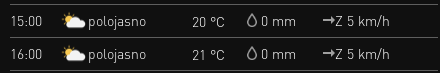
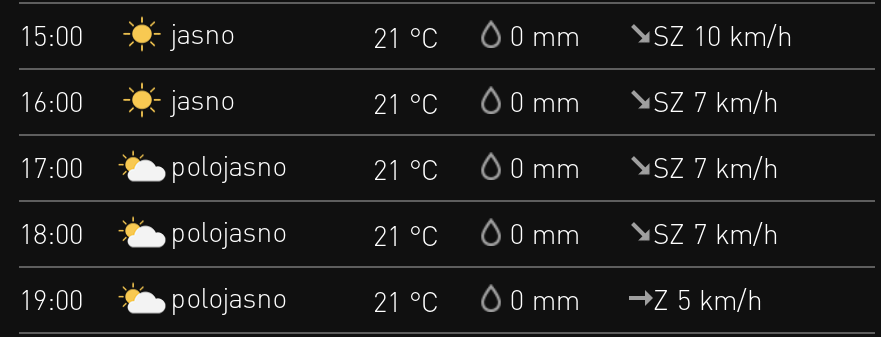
none -> [19,15,793,183] jasno | 21 °C | 0 mm | SZ 10 km/h | 16:00 | jasno | 21 °C | 0 mm | SZ 7 km/h | 17:00
[10,11,390,62] Z 5 km/h | 16:00 -> [19,147,779,315] SZ 7 km/h | 18:00 | polojasno | 21 °C | 0 mm | SZ 7 km/h | 19:00
[192,12,225,30] 20 °C -> [373,149,439,185] 21 °C

